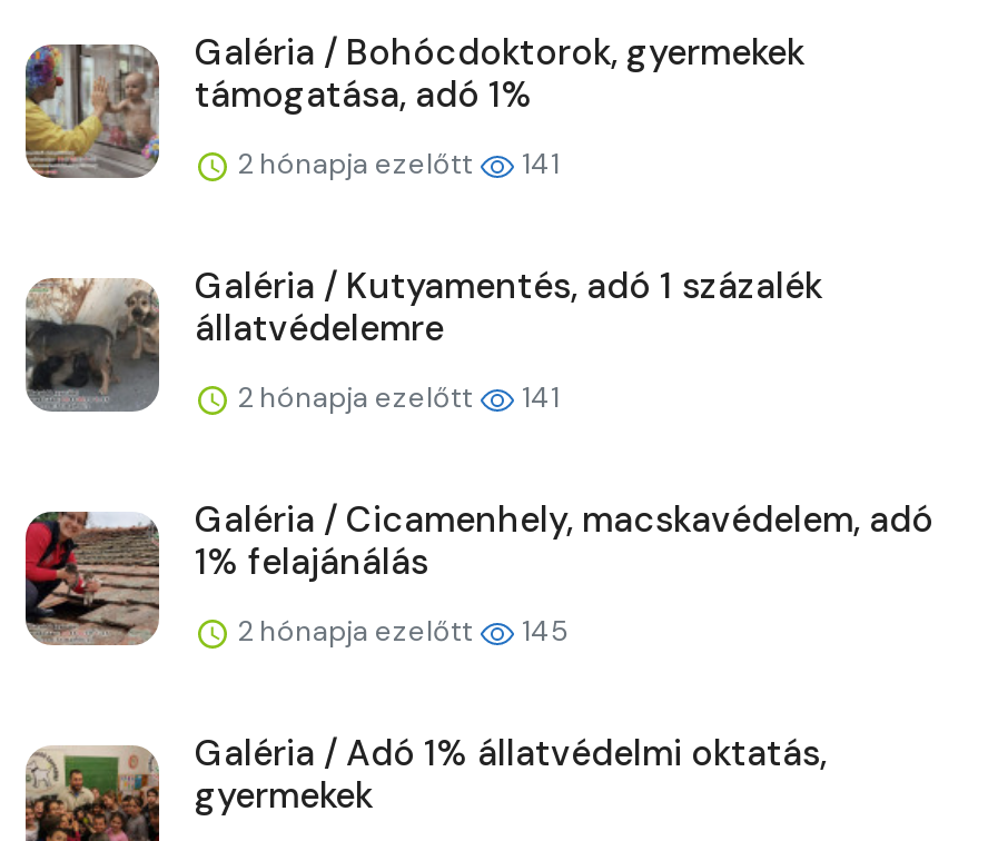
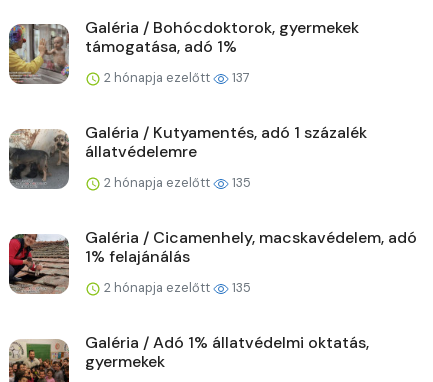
[230,145,560,182] 2 hónapja ezelőtt 141 -> [101,69,250,86] 2 hónapja ezelőtt 137
[230,378,560,416] 2 hónapja ezelőtt 141 -> [101,174,251,191] 2 hónapja ezelőtt 135
[230,612,569,650] 2 hónapja ezelőtt 145 -> [101,279,251,296] 2 hónapja ezelőtt 135

